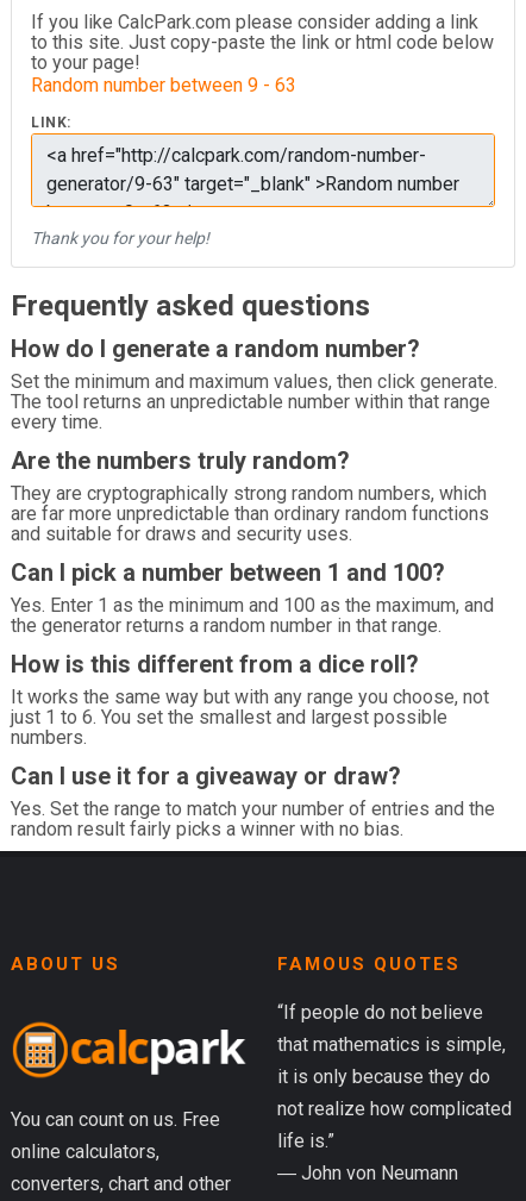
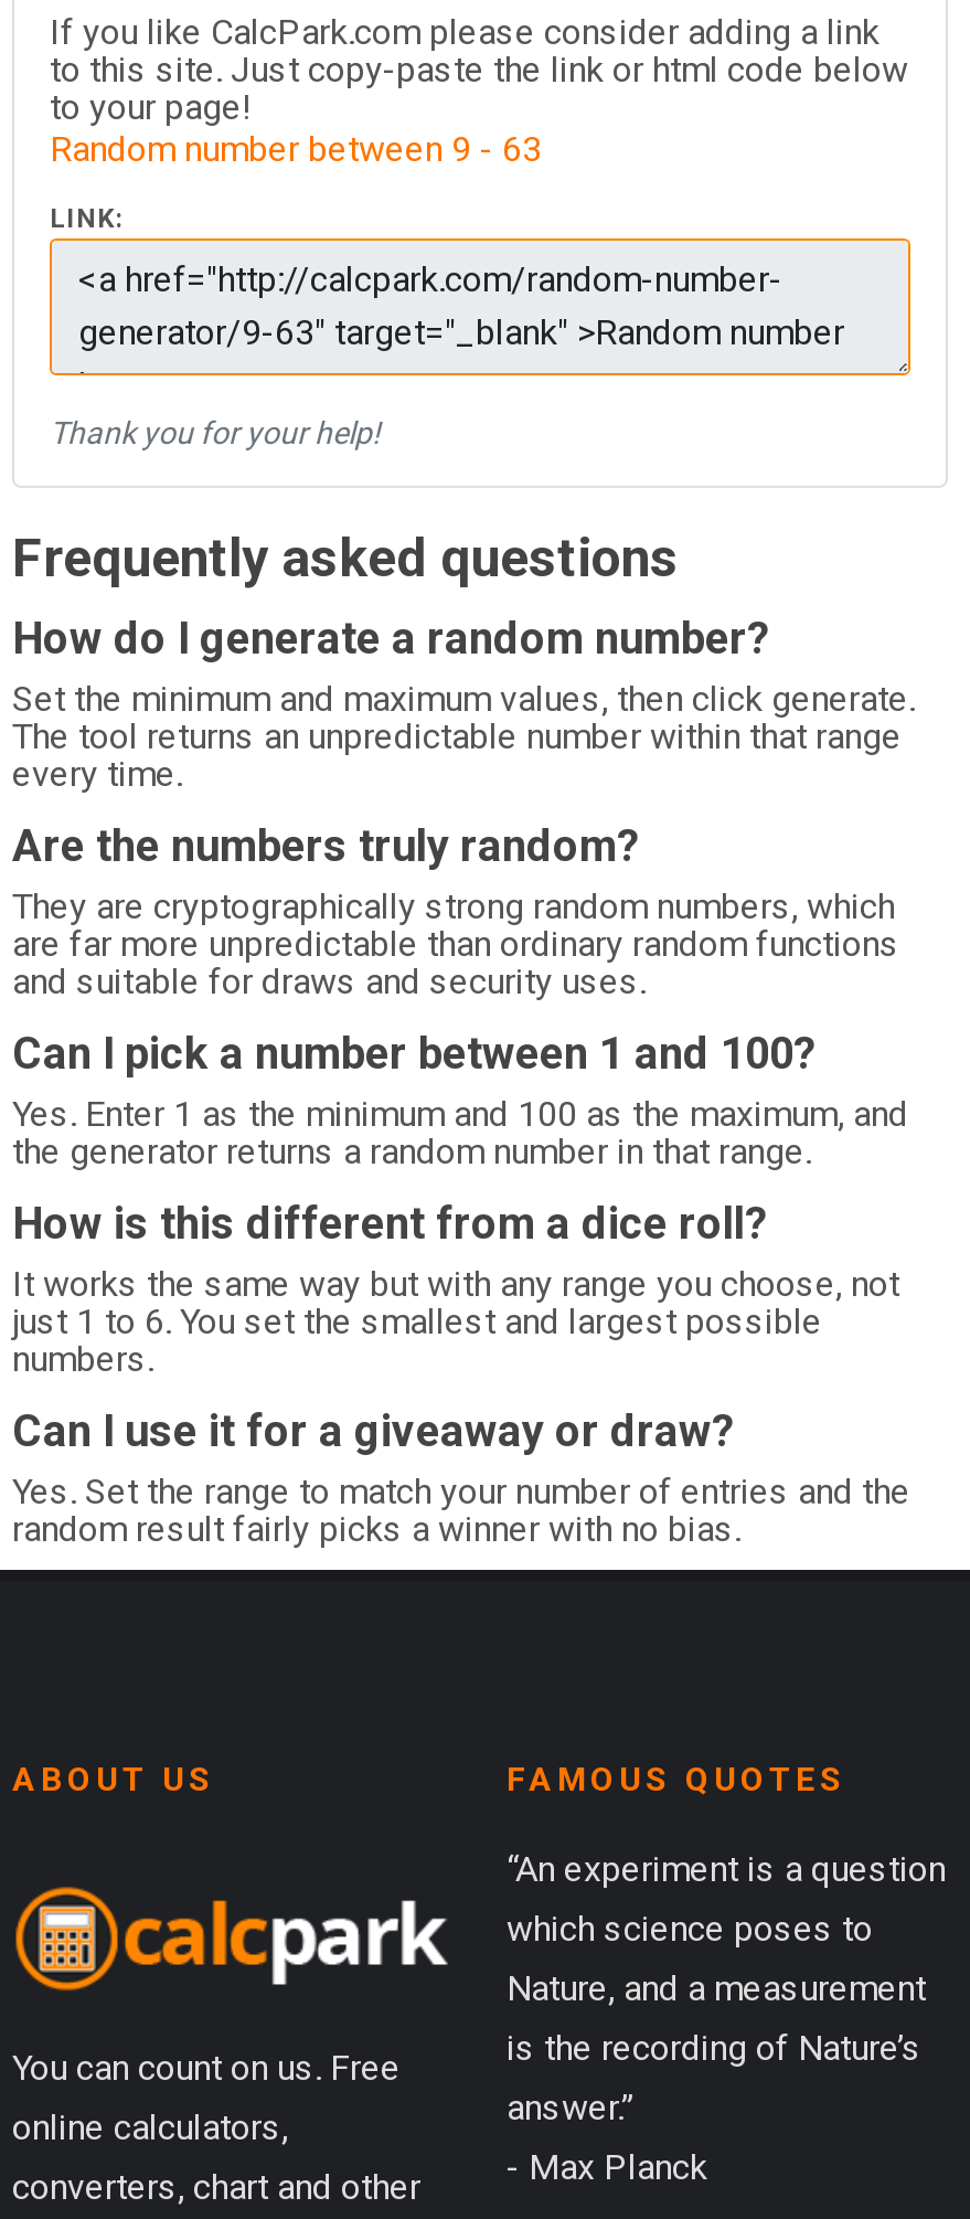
[277,1001,512,1184] “If people do not believe | that mathematics is simple, | it is only because they do | not realize how complicated | life is.” | ― John von Neumann -> [507,1848,946,2188] “An experiment is a question | which science poses to | Nature, and a measurement | is the recording of Nature’s | answer.” | - Max Planck

